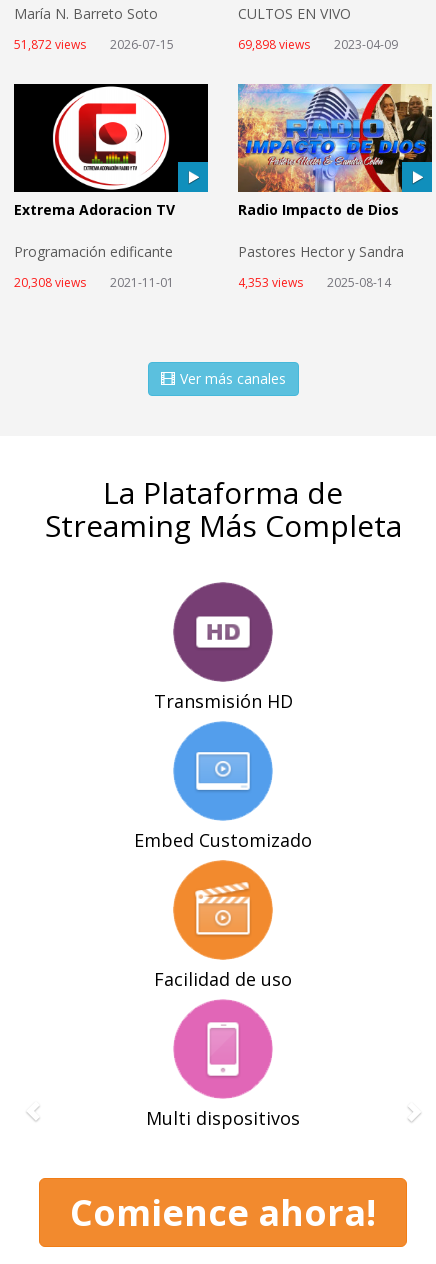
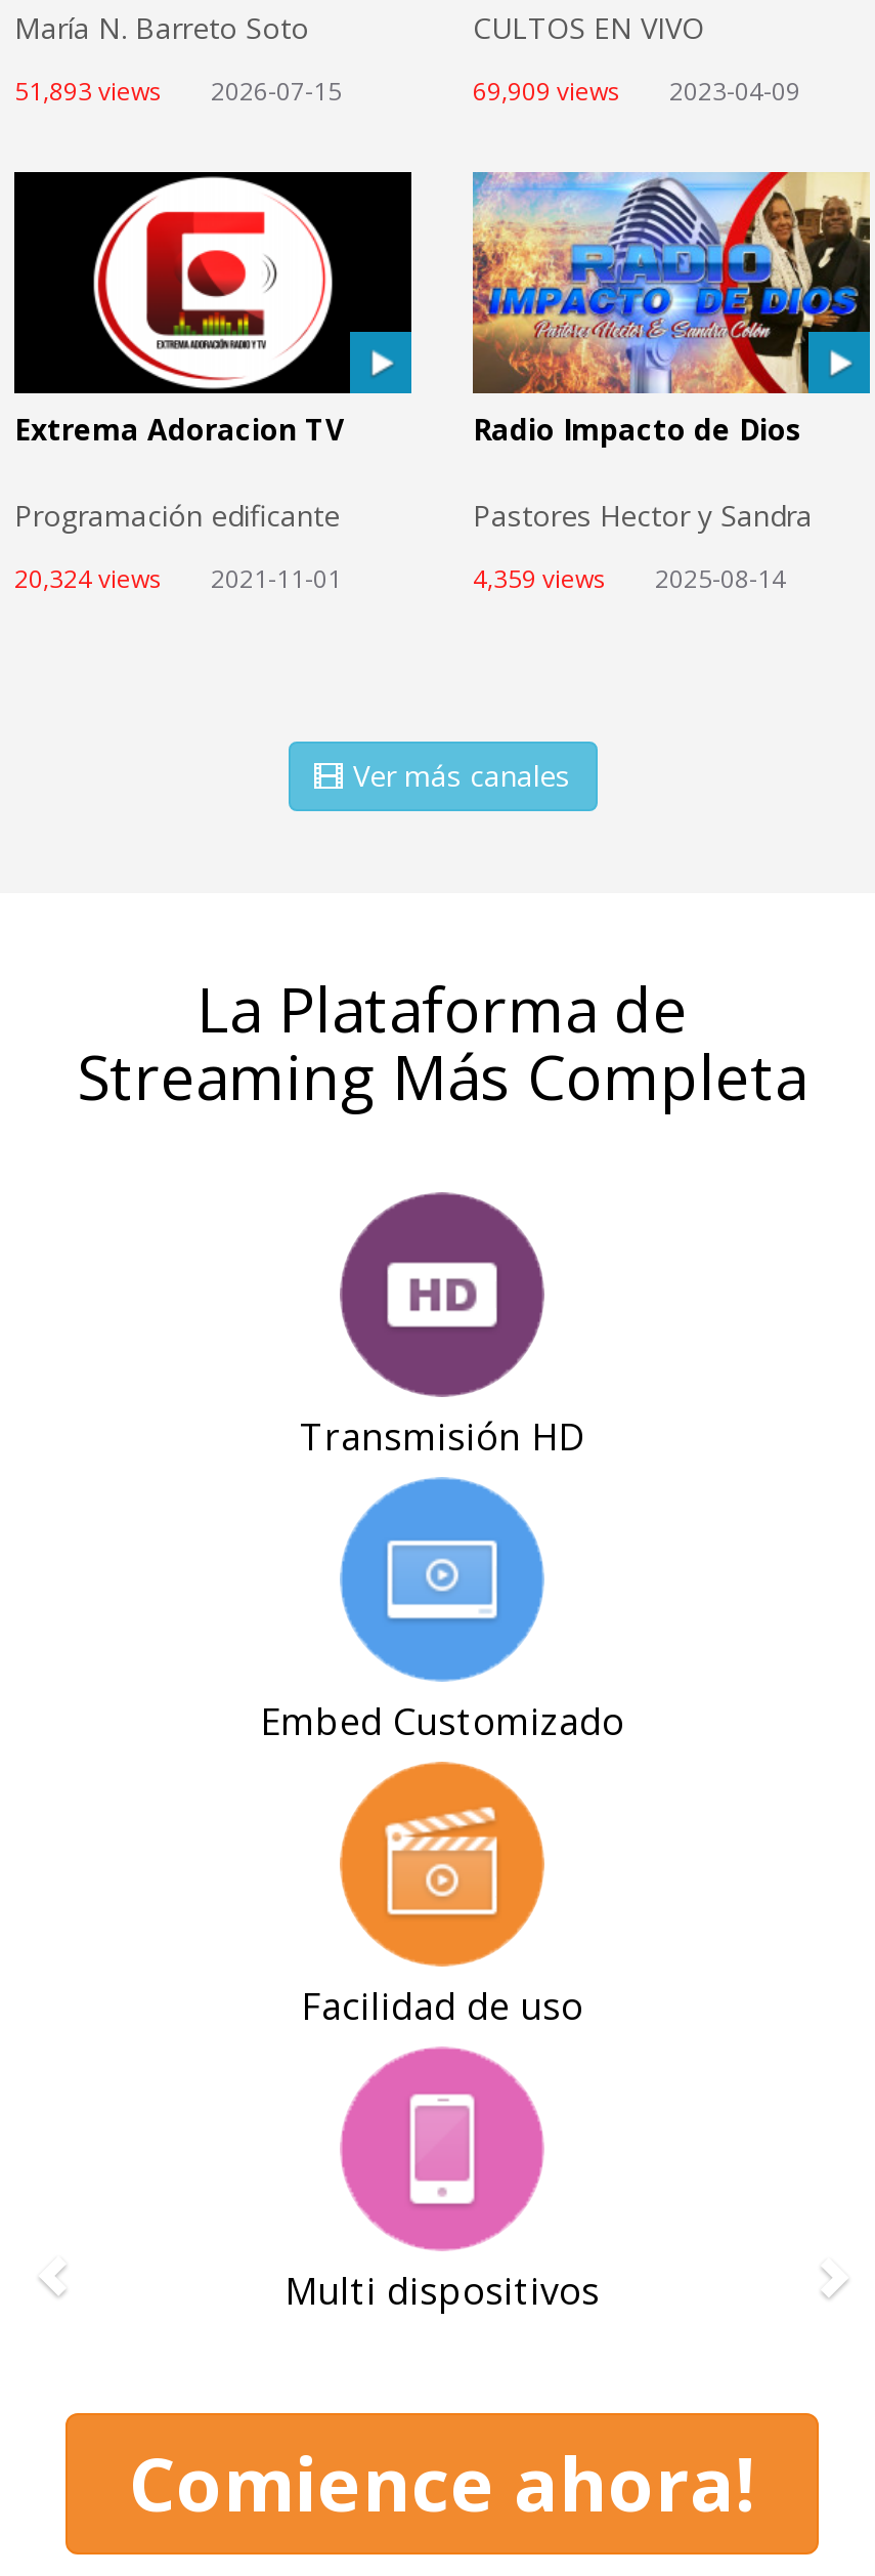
[14,36,174,53] 51,872 views 2026-07-15 -> [14,75,342,109] 51,893 views 2026-07-15
[238,36,398,53] 69,898 views 2023-04-09 -> [473,75,800,109] 69,909 views 2023-04-09
[14,274,174,291] 20,308 views 2021-11-01 -> [14,561,342,596] 20,324 views 2021-11-01
[238,274,391,291] 4,353 views 2025-08-14 -> [473,561,786,596] 4,359 views 2025-08-14

